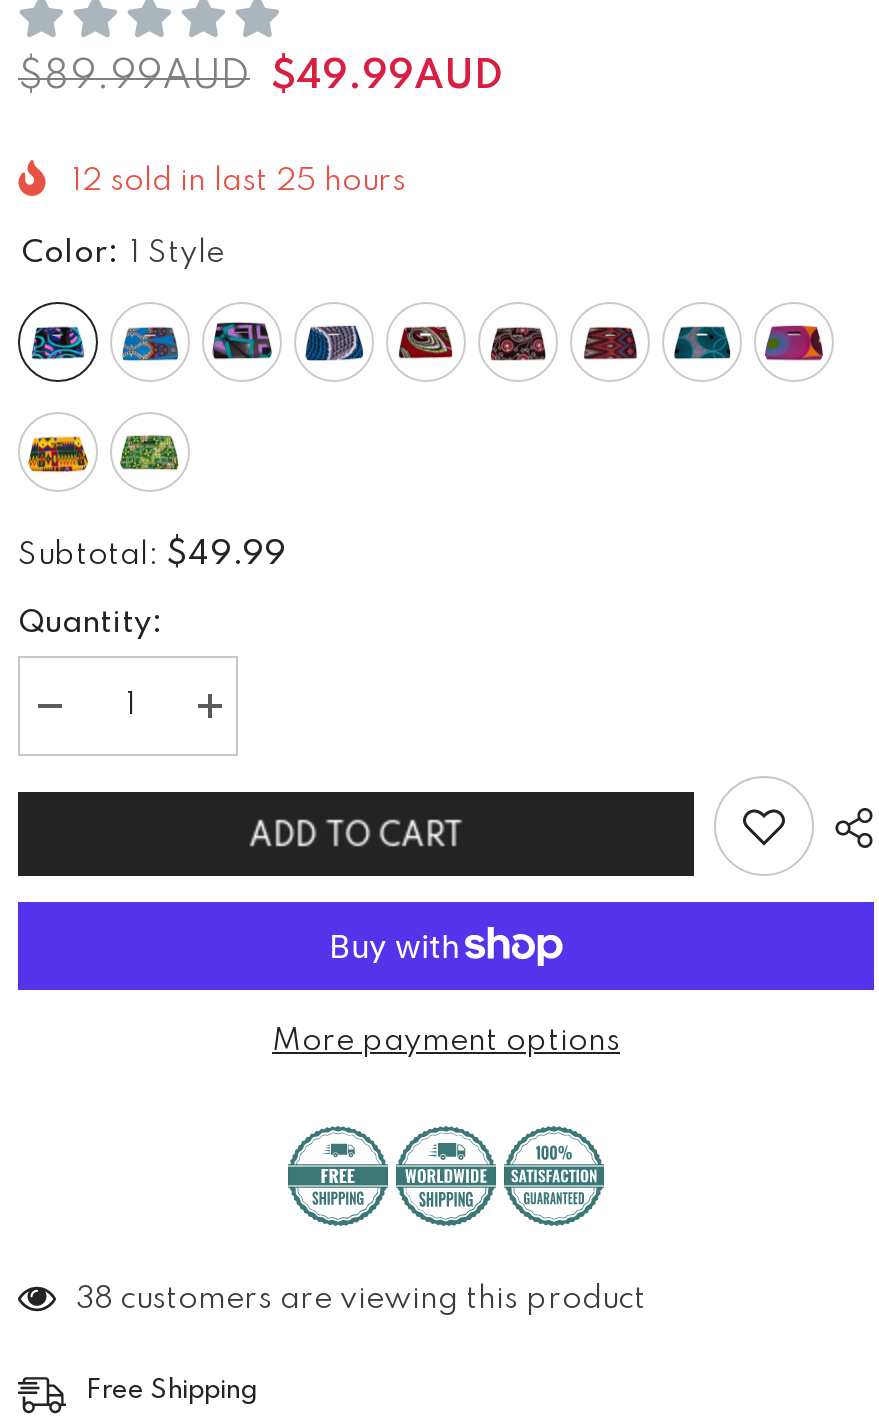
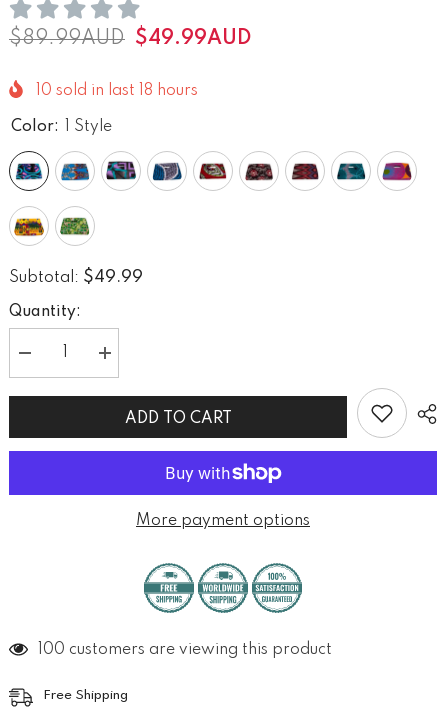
[72,167,406,199] 12 sold in last 25 hours -> [36,83,198,99] 10 sold in last 18 hours
[76,1285,646,1317] 38 customers are viewing this product -> [38,642,332,658] 100 customers are viewing this product

